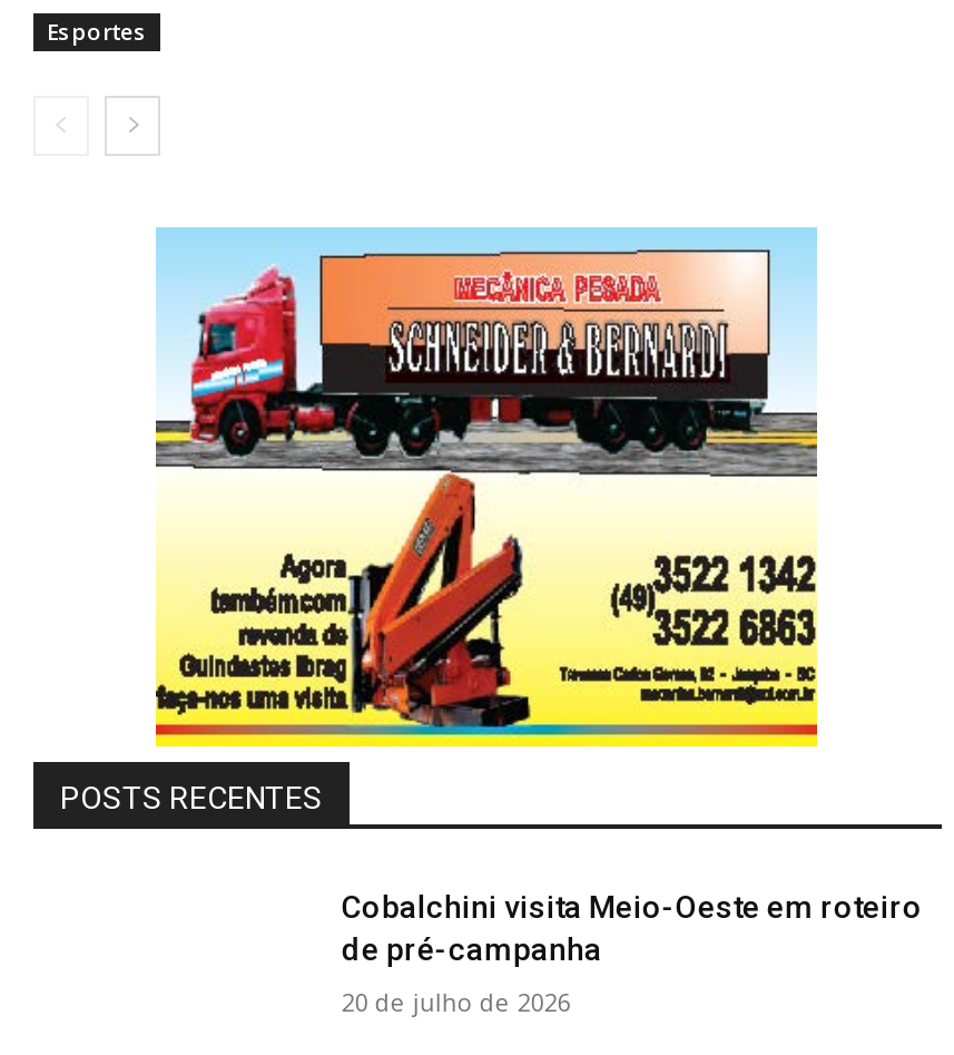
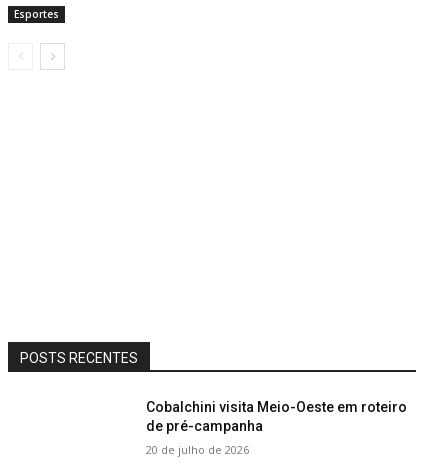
[154,225,819,749] [image] -> none

